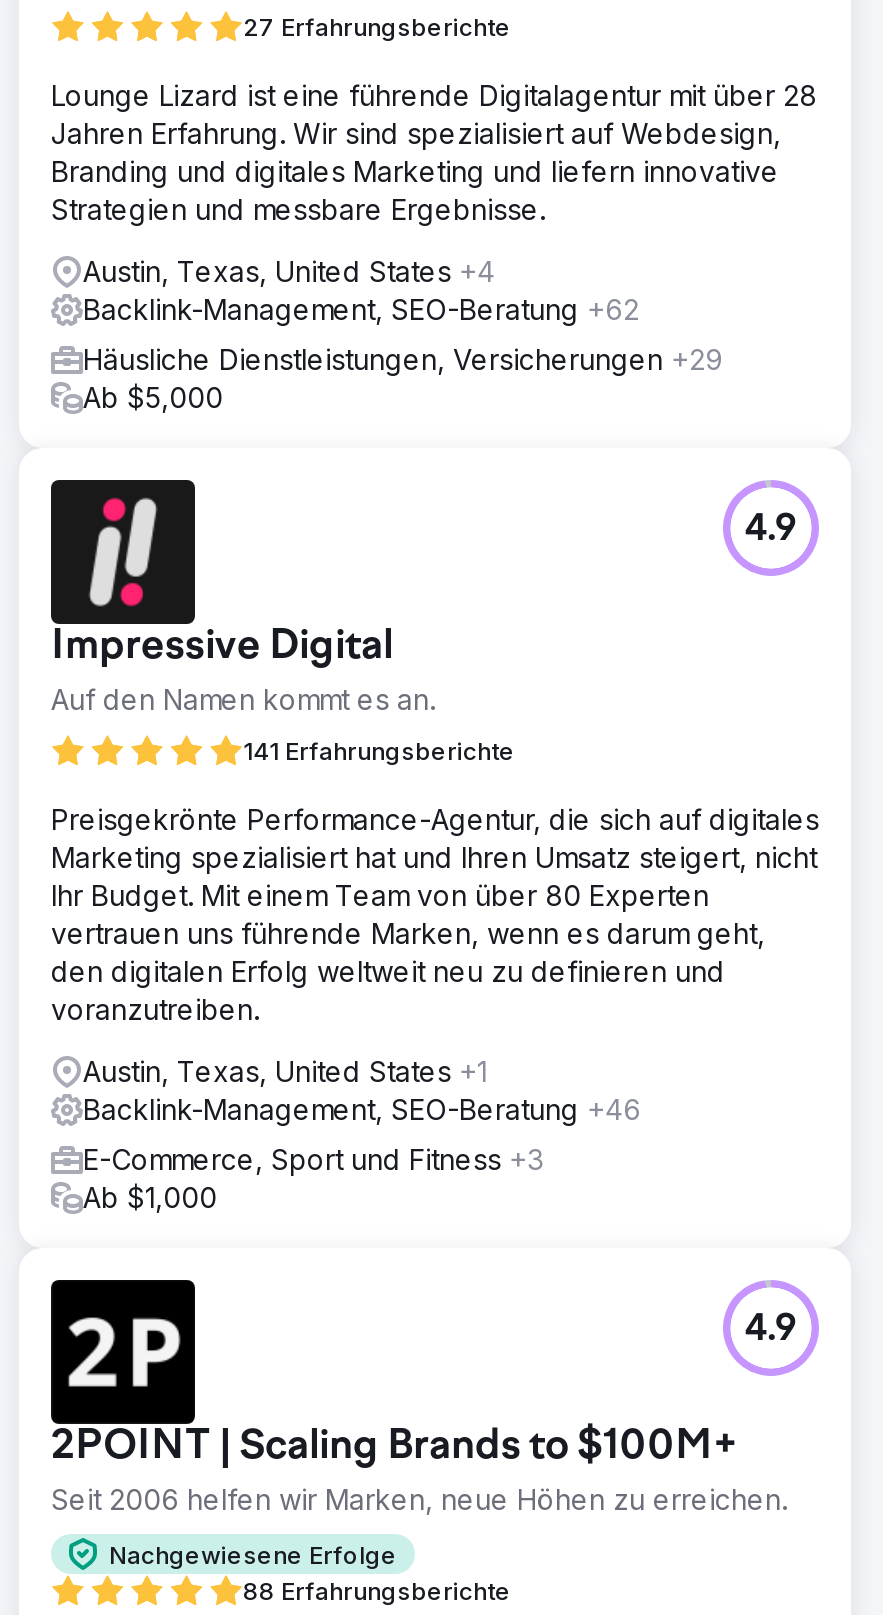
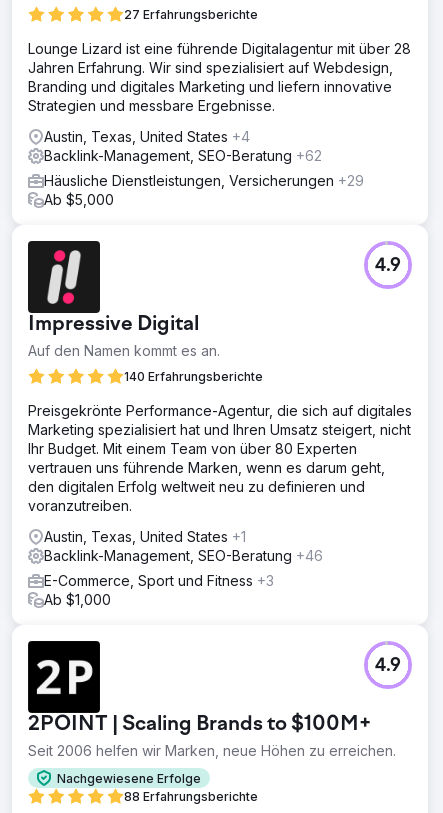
[243,736,515,766] 141 Erfahrungsberichte -> [124,369,263,384] 140 Erfahrungsberichte

